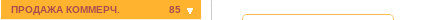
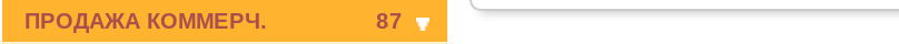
[169,4,181,15] 85 -> [376,9,403,33] 87

